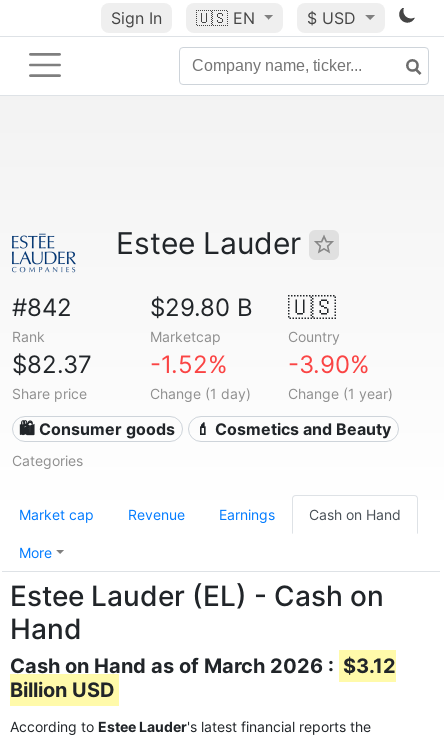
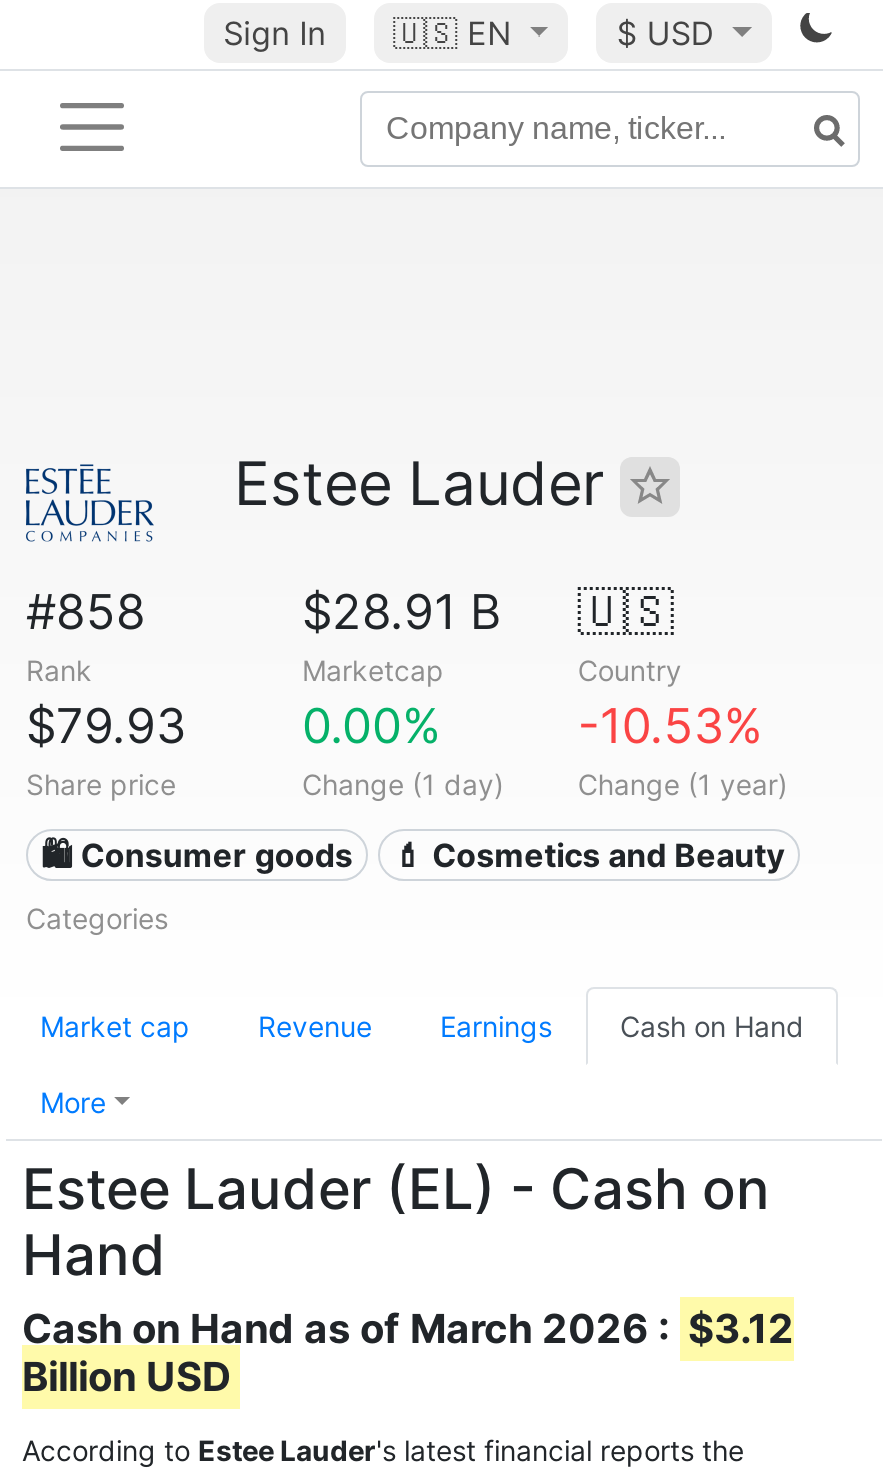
[12,293,72,322] #842 -> [26,583,146,641] #858
[150,293,253,322] $29.80 B -> [302,583,502,641] $28.91 B
[12,350,92,379] $82.37 -> [26,697,186,755] $79.93
[150,350,228,379] -1.52% -> [302,697,442,755] 0.00%
[288,350,370,379] -3.90% -> [578,697,764,755] -10.53%

